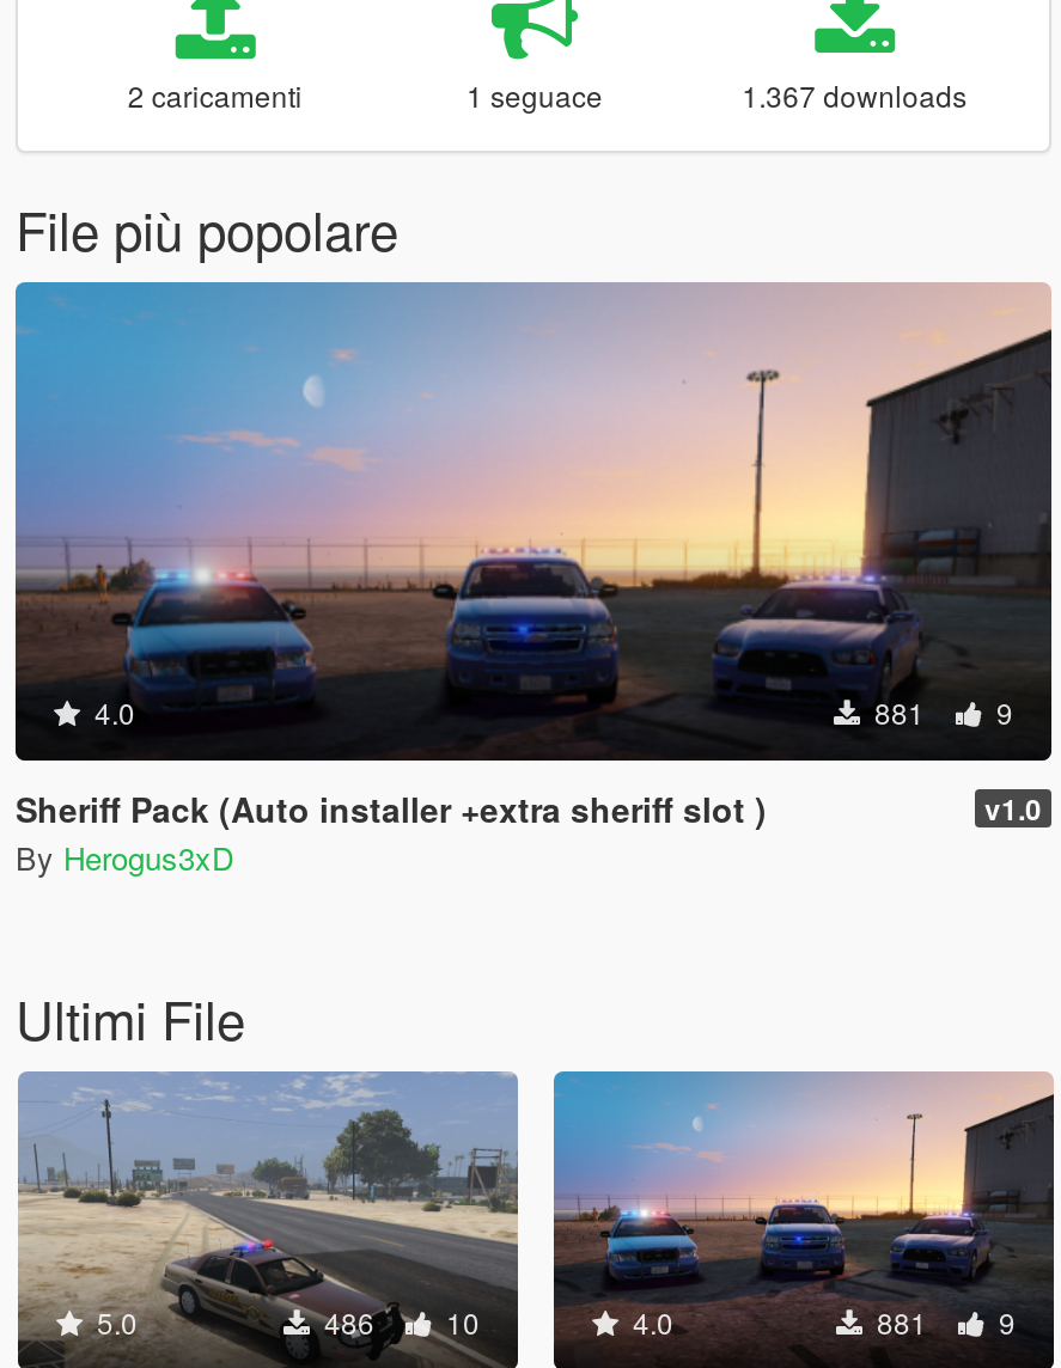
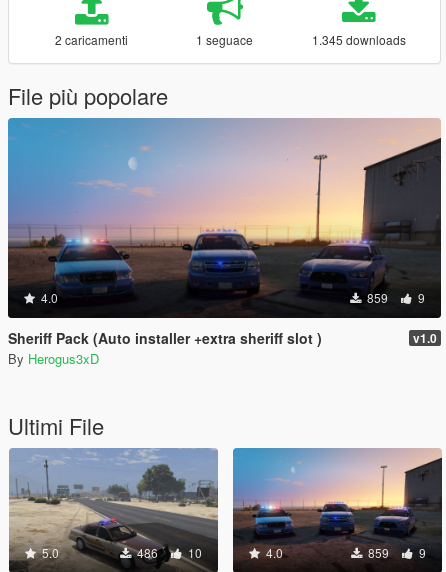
[742,73,967,114] 1.367 downloads -> [312,31,406,48] 1.345 downloads
[867,690,1013,731] 881 9 -> [364,289,425,306] 859 9
[870,1300,1016,1341] 881 9 -> [365,544,426,561] 859 9

